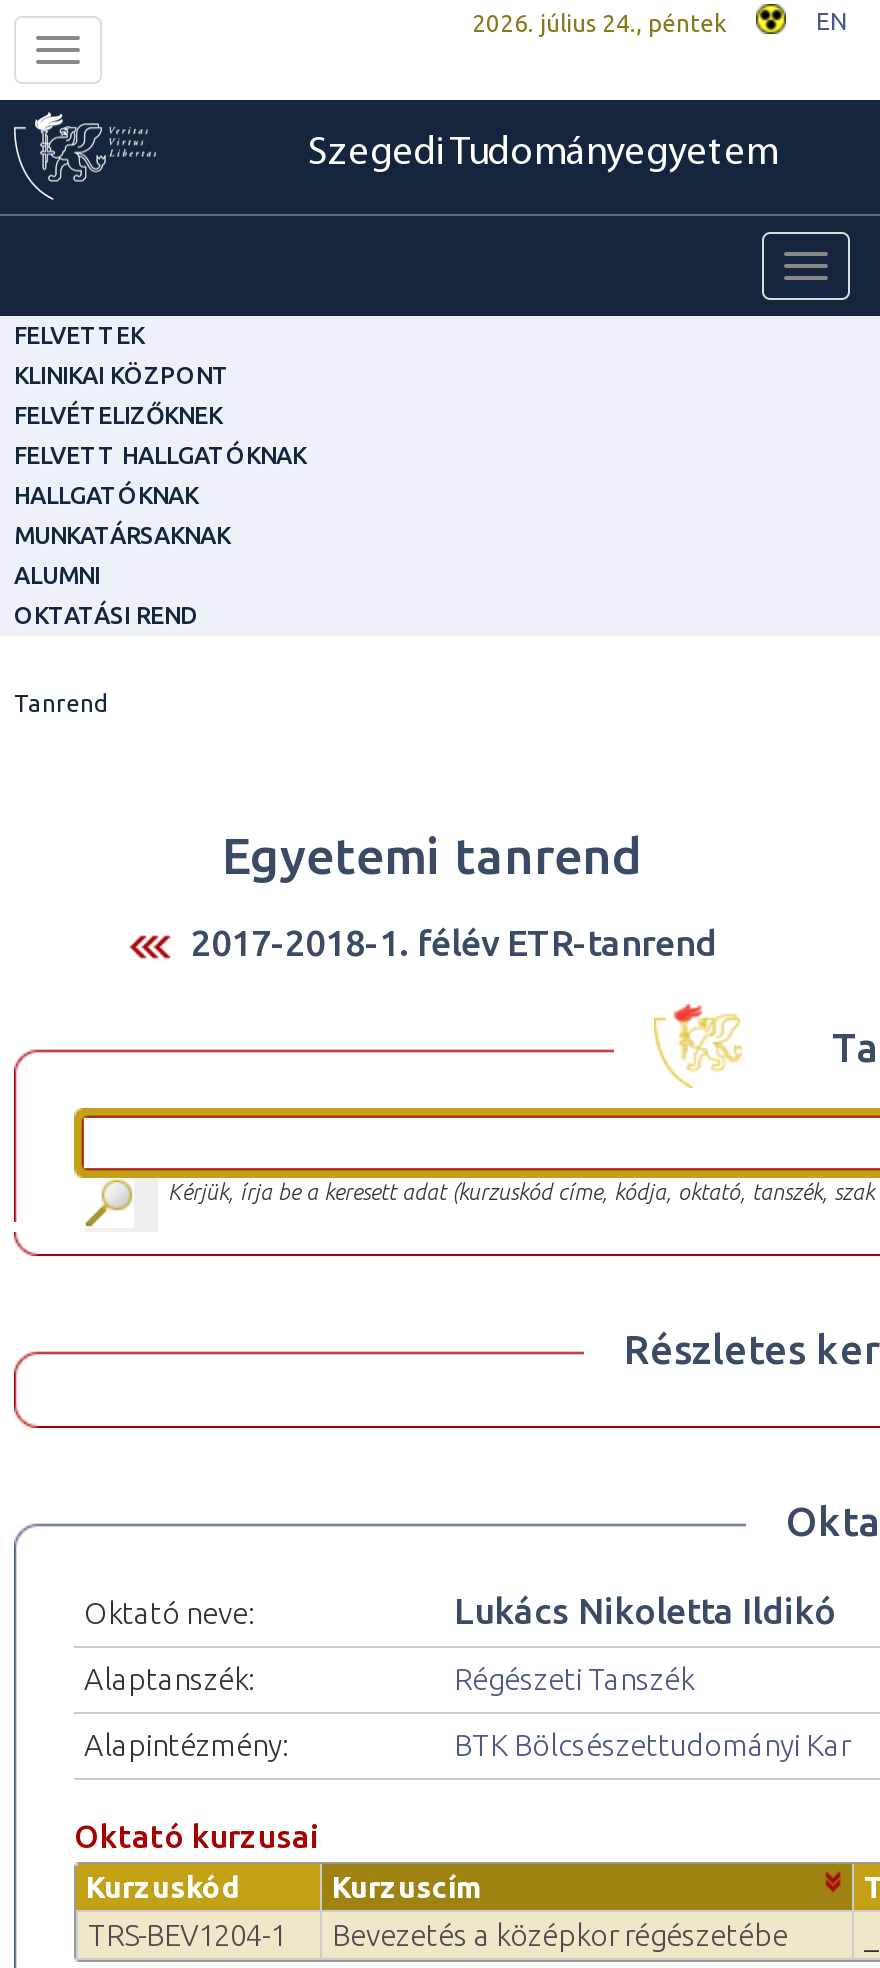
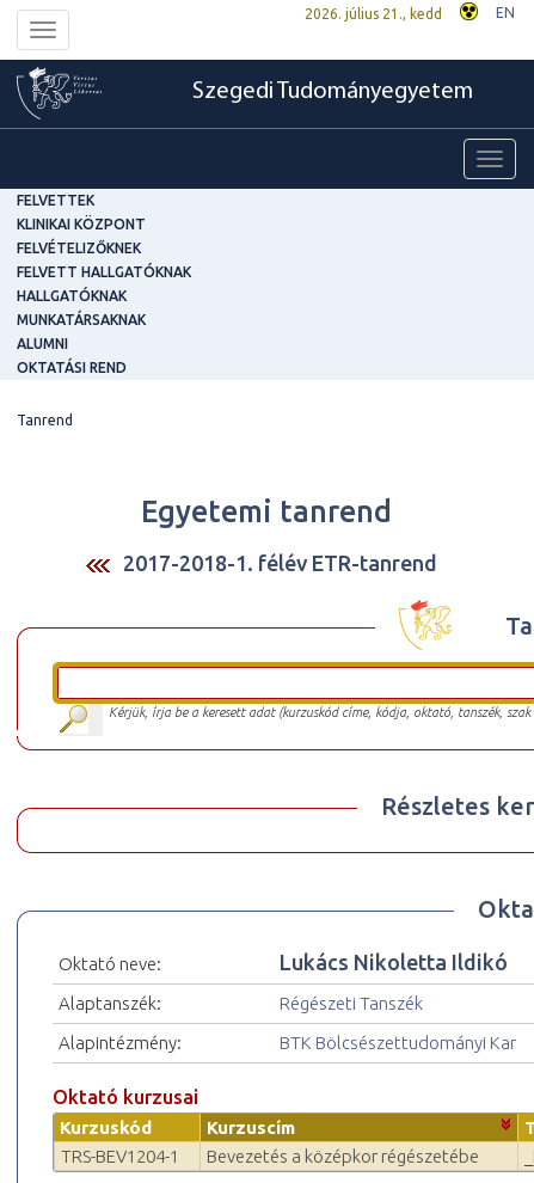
[472,10,726,36] 2026. július 24., péntek -> [305,6,442,22] 2026. július 21., kedd

